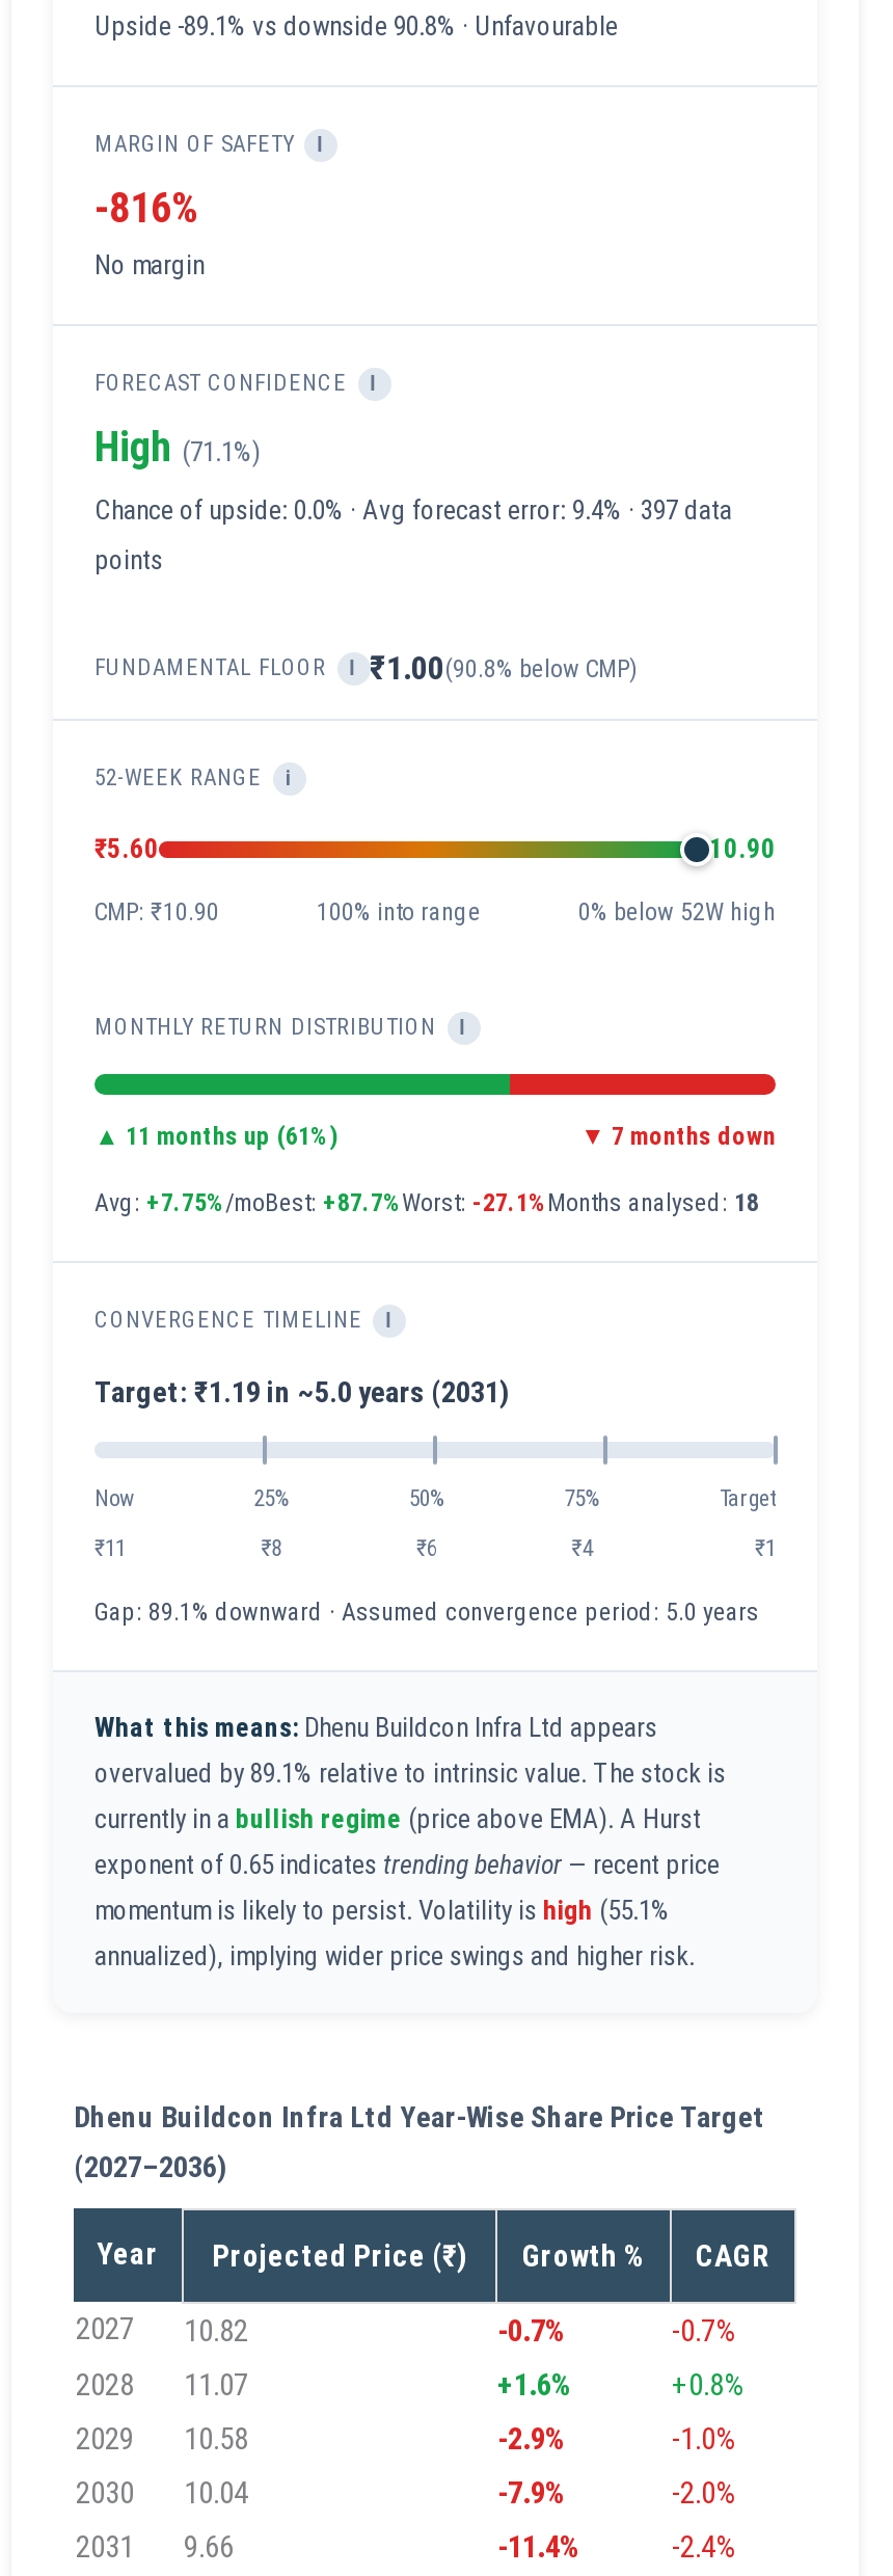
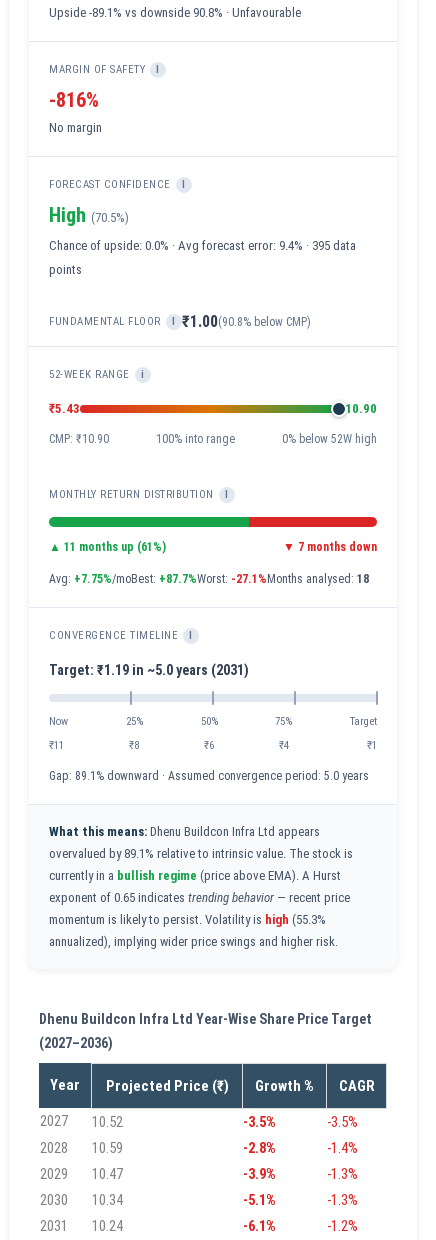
[94,421,261,471] High (71.1%) -> [49,203,129,227] High (70.5%)
[94,494,732,525] Chance of upside: 0.0% · Avg forecast error: 9.4% · 397 data -> [49,238,356,253] Chance of upside: 0.0% · Avg forecast error: 9.4% · 395 data
[94,833,159,864] ₹5.60 -> [49,401,80,416] ₹5.43
[94,1894,670,1925] momentum is likely to persist. Volatility is high (55.1% -> [49,912,326,927] momentum is likely to persist. Volatility is high (55.3%
[76,2310,248,2349] 2027 10.82 -> [40,1112,123,1131] 2027 10.52
[497,2312,566,2349] -0.7% -> [243,1113,276,1131] -3.5%
[672,2312,736,2349] -0.7% -> [327,1113,358,1131] -3.5%
[76,2366,248,2403] 2028 11.07 -> [40,1139,123,1157] 2028 10.59
[497,2366,572,2403] +1.6% -> [243,1139,276,1157] -2.8%
[672,2366,745,2403] +0.8% -> [327,1139,358,1157] -1.4%
[76,2420,248,2457] 2029 10.58 -> [40,1165,123,1183] 2029 10.47
[497,2420,566,2457] -2.9% -> [243,1165,276,1183] -3.9%
[672,2420,736,2457] -1.0% -> [327,1165,358,1183] -1.3%
[76,2474,248,2511] 2030 10.04 -> [40,1191,123,1209] 2030 10.34
[497,2474,566,2511] -7.9% -> [243,1191,276,1209] -5.1%
[672,2474,736,2511] -2.0% -> [327,1191,358,1209] -1.3%
[76,2528,234,2565] 2031 9.66 -> [40,1217,123,1235] 2031 10.24
[497,2528,580,2565] -11.4% -> [243,1217,276,1235] -6.1%
[672,2528,736,2565] -2.4% -> [327,1217,358,1235] -1.2%

